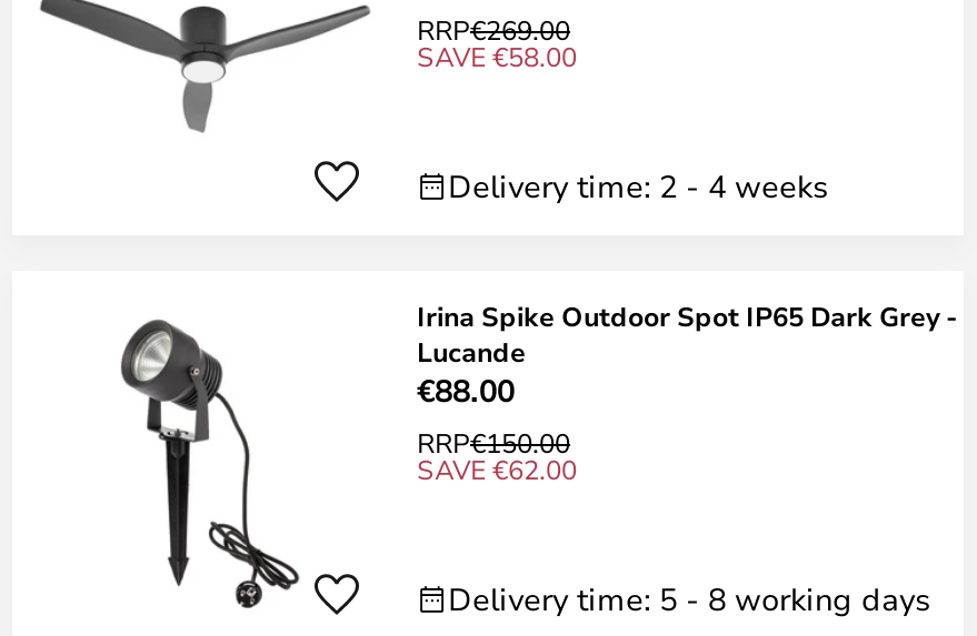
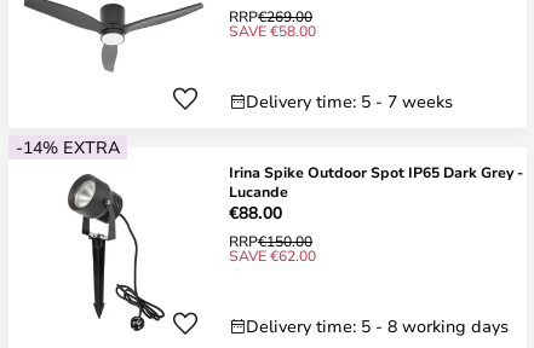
[448,164,828,206] Delivery time: 2 - 4 weeks -> [16,89,453,158] Delivery time: 5 - 7 weeks | -14% EXTRA

